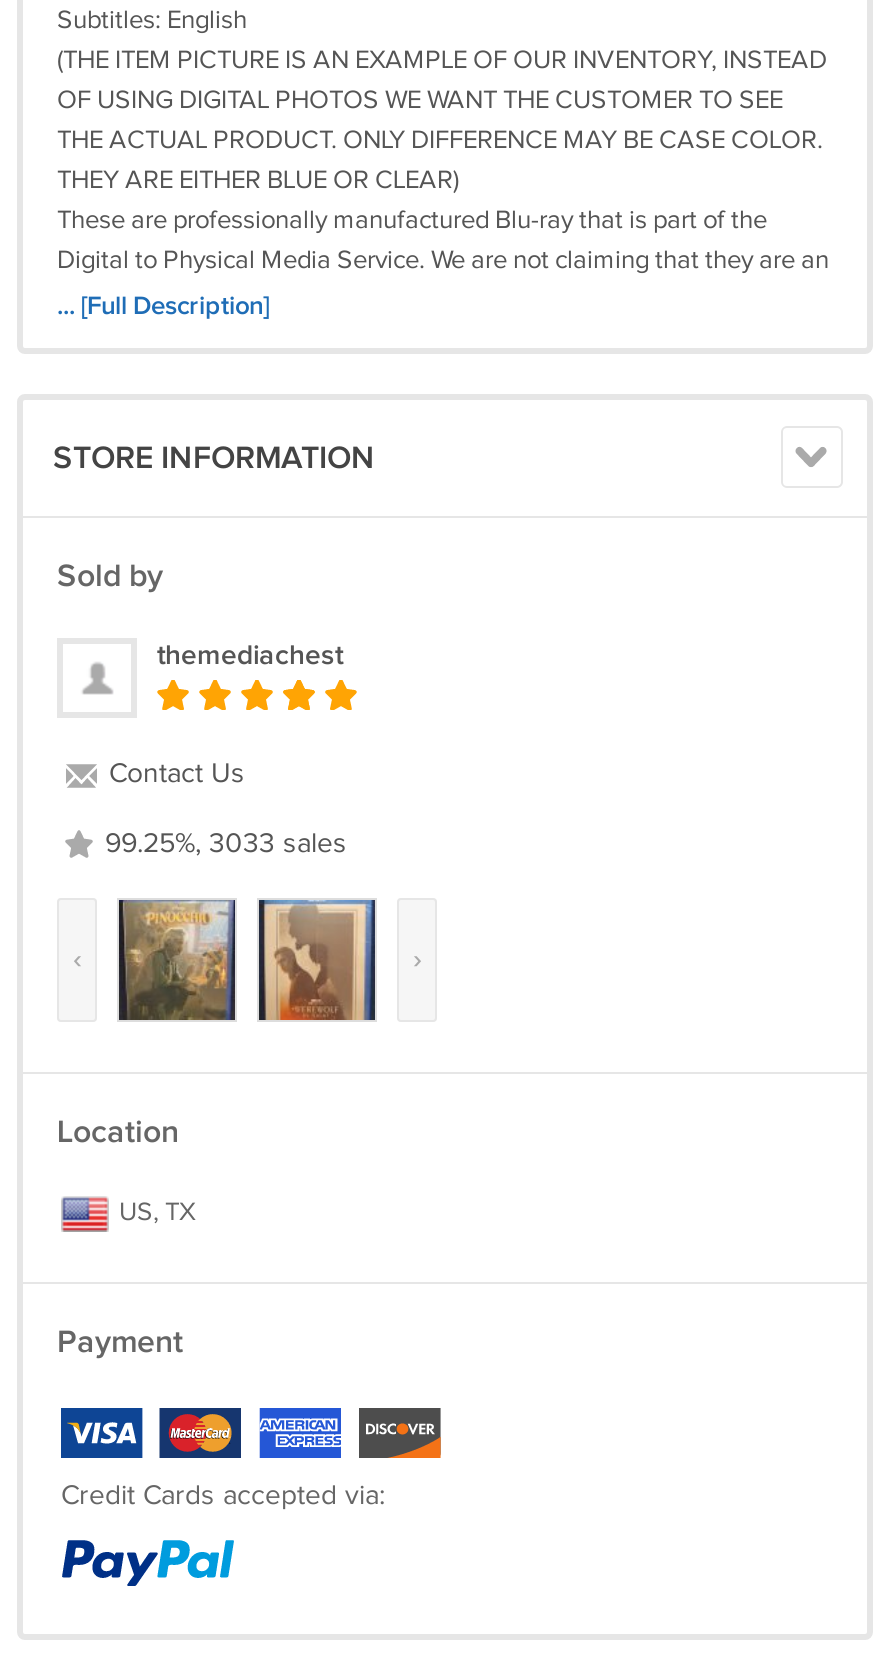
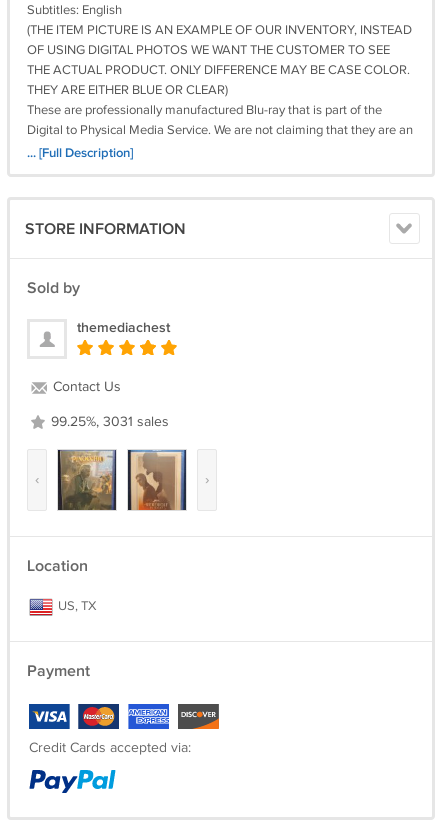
[97,828,347,860] 99.25%, 3033 sales -> [47,414,169,430] 99.25%, 3031 sales

